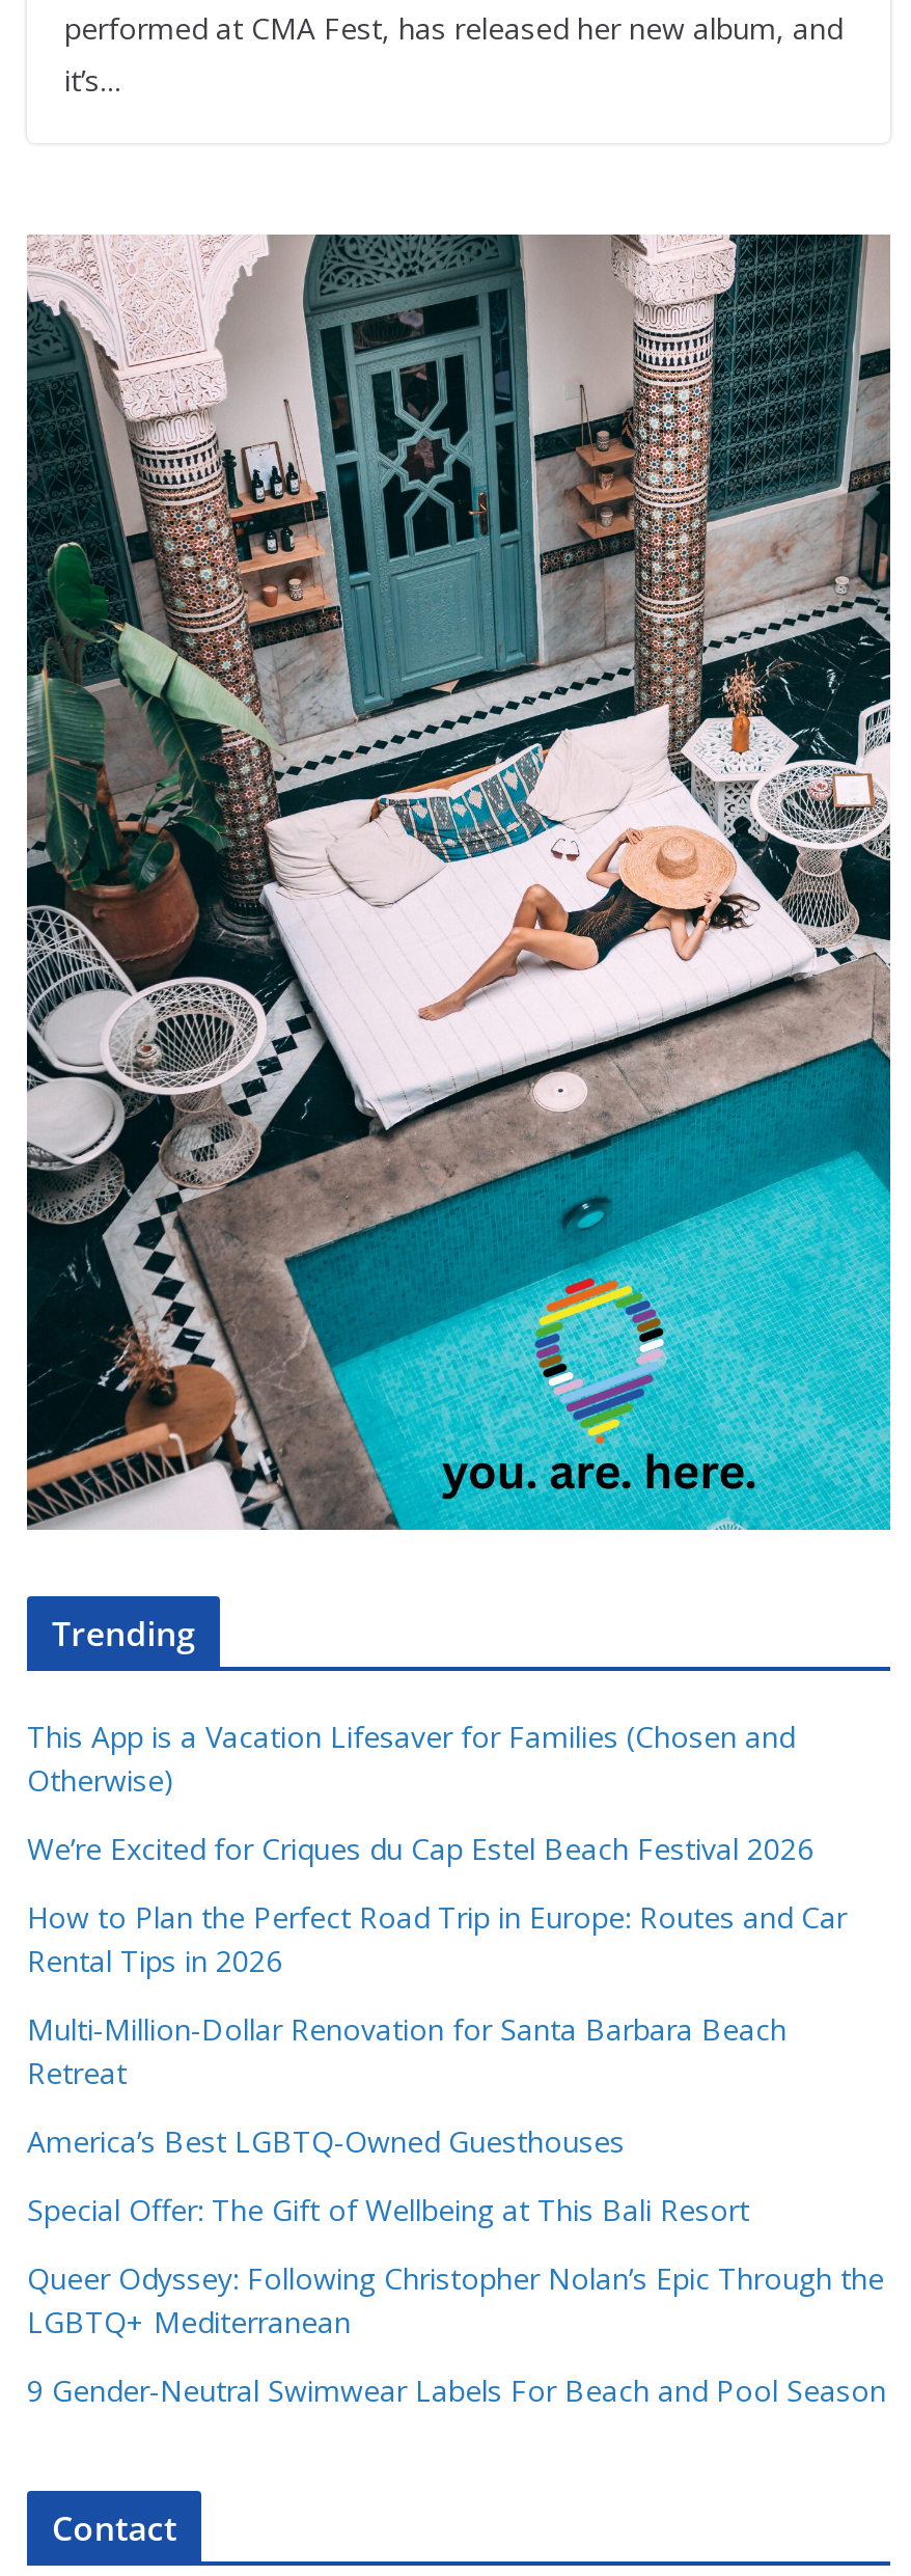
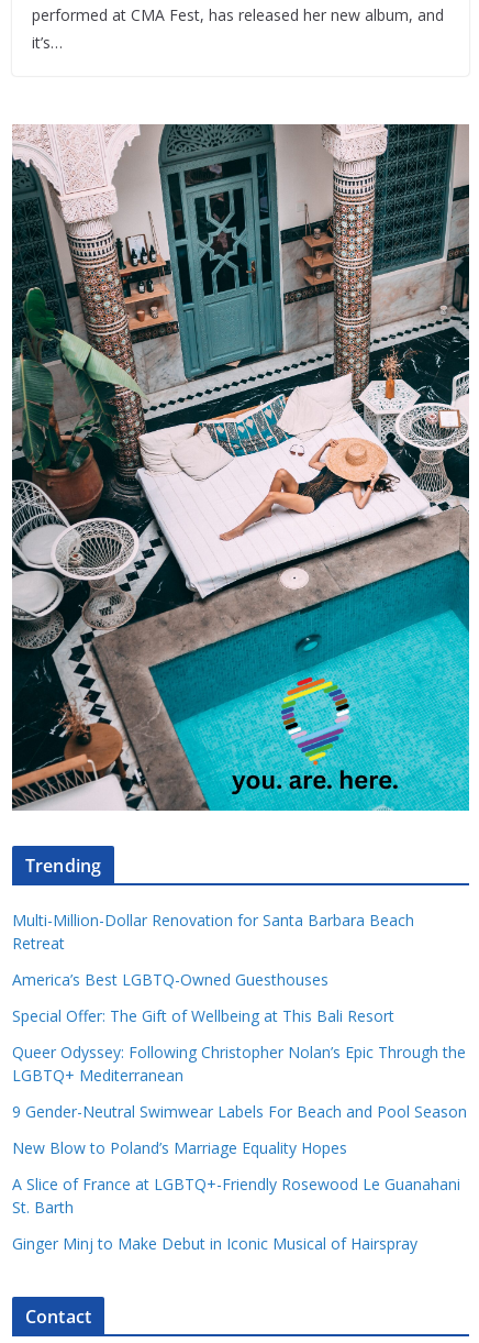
[27,1717,847,1980] This App is a Vacation Lifesaver for Families (Chosen and | Otherwise) | We’re Excited for Criques du Cap Estel Beach Festival 2026 | How to Plan the Perfect Road Trip in Europe: Routes and Car | Rental Tips in 2026 -> none
moved [27,2010,886,2410] -> [12,910,467,1122]: Multi-Million-Dollar Renovation for Santa Barbara Beach | Retreat | America’s Best LGBTQ-Owned Guesthouses | Special Offer: The Gift of Wellbeing at This Bali Resort | Queer Odyssey: Following Christopher Nolan’s Epic Through the | LGBTQ+ Mediterranean | 9 Gender-Neutral Swimwear Labels For Beach and Pool Season
none -> [12,1137,460,1254] New Blow to Poland’s Marriage Equality Hopes | A Slice of France at LGBTQ+-Friendly Rosewood Le Guanahani | St. Barth | Ginger Minj to Make Debut in Iconic Musical of Hairspray

